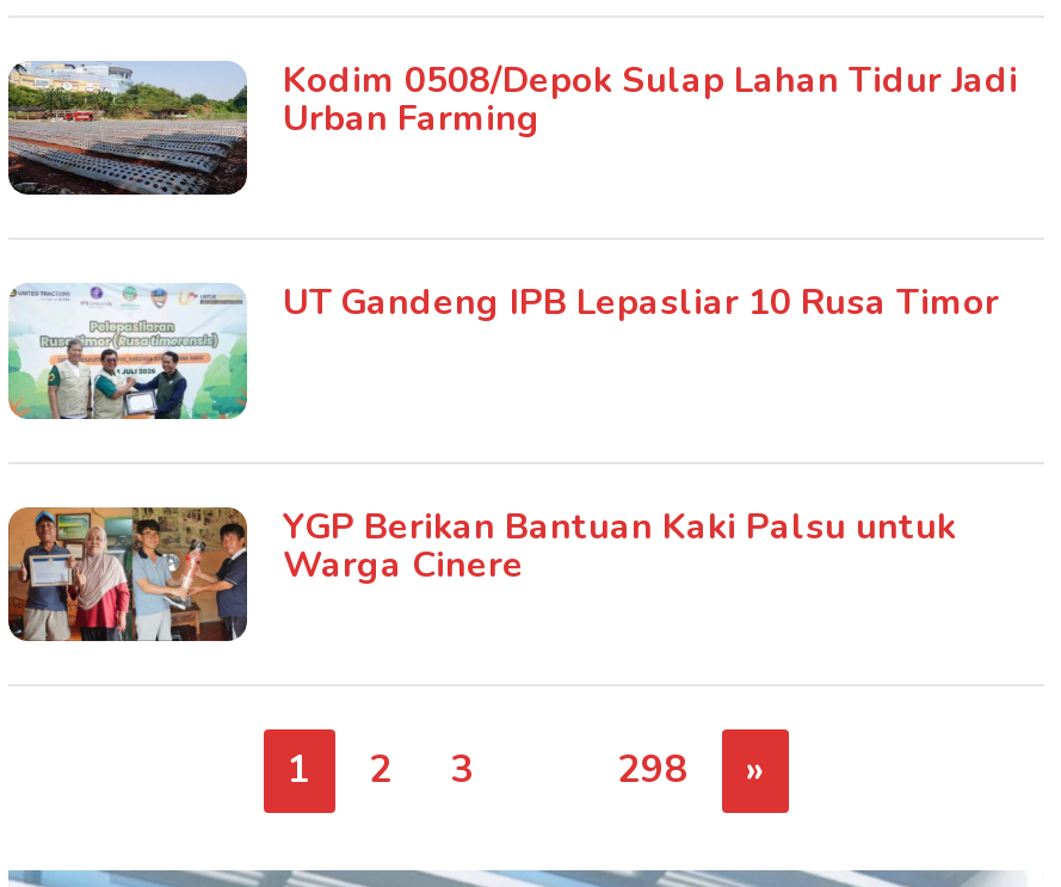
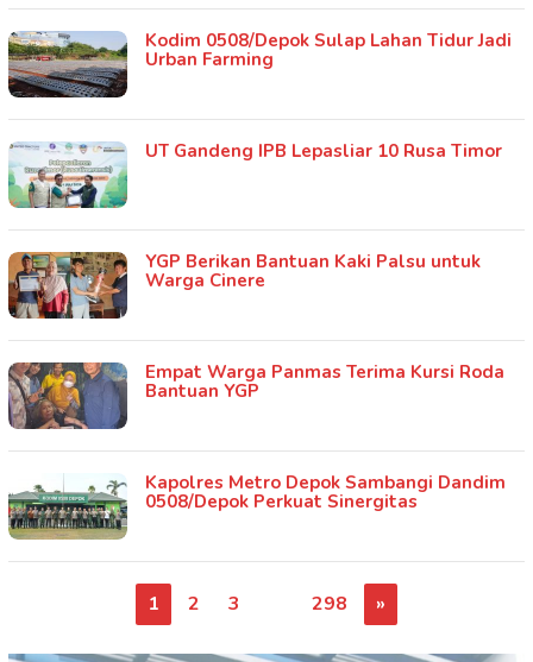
none -> [7,360,504,430] [image] | Empat Warga Panmas Terima Kursi Roda | Bantuan YGP
none -> [7,471,506,541] [image] | Kapolres Metro Depok Sambangi Dandim | 0508/Depok Perkuat Sinergitas

